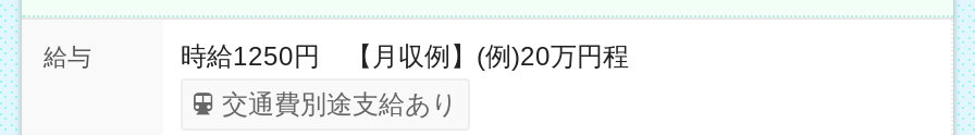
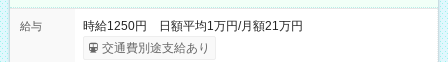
[181,41,629,72] 時給1250円 【月収例】(例)20万円程 -> [83,19,303,33] 時給1250円 日額平均1万円/月額21万円

